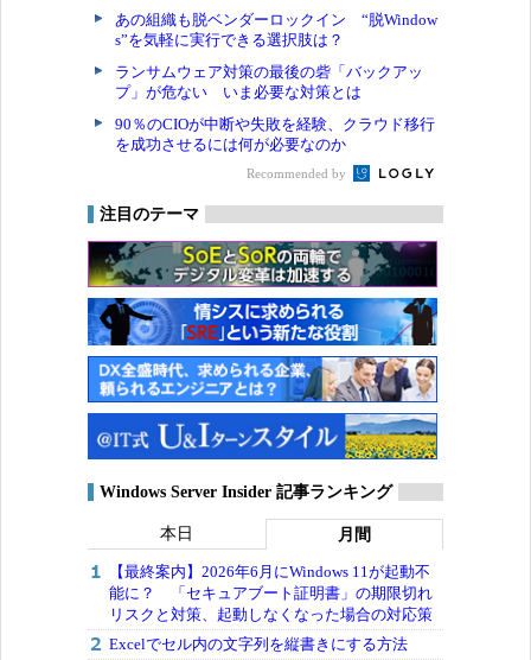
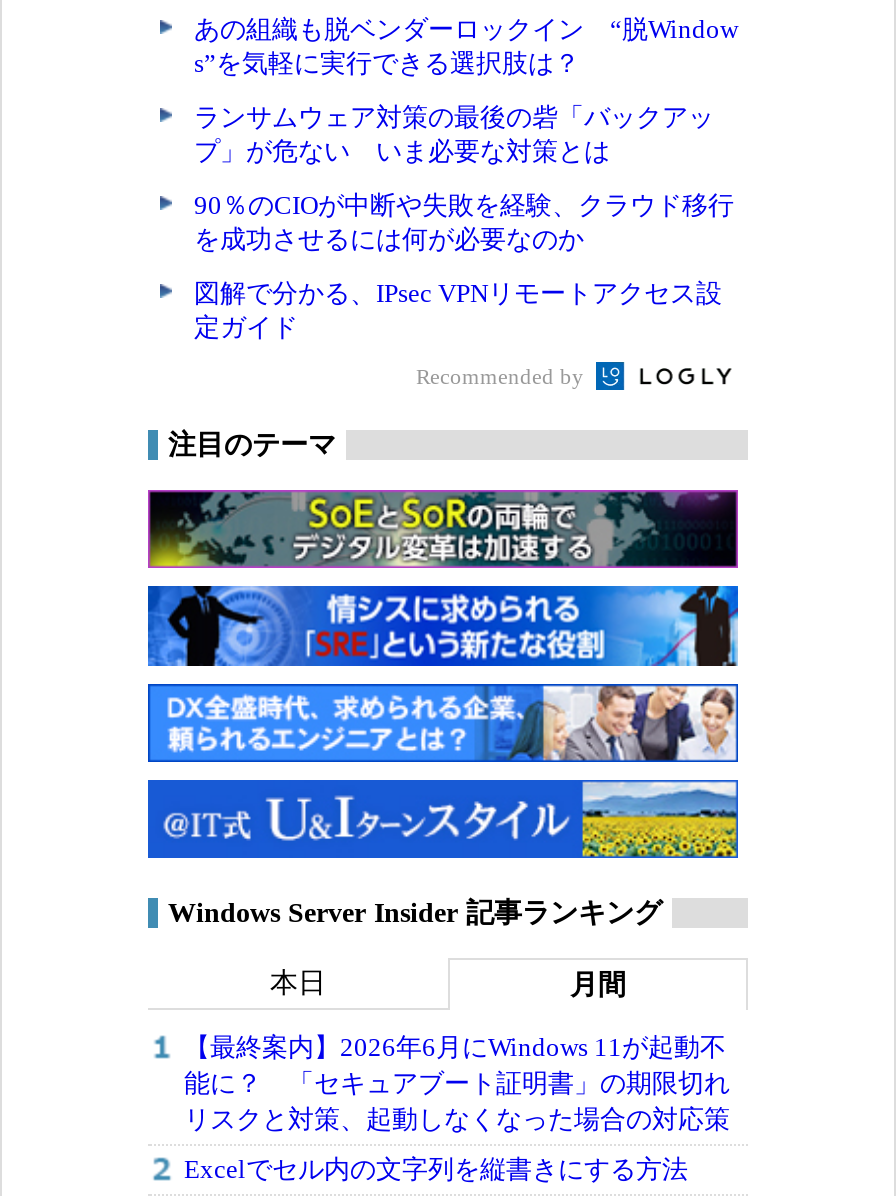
none -> [194,277,722,341] 図解で分かる、IPsec VPNリモートアクセス設 | 定ガイド

